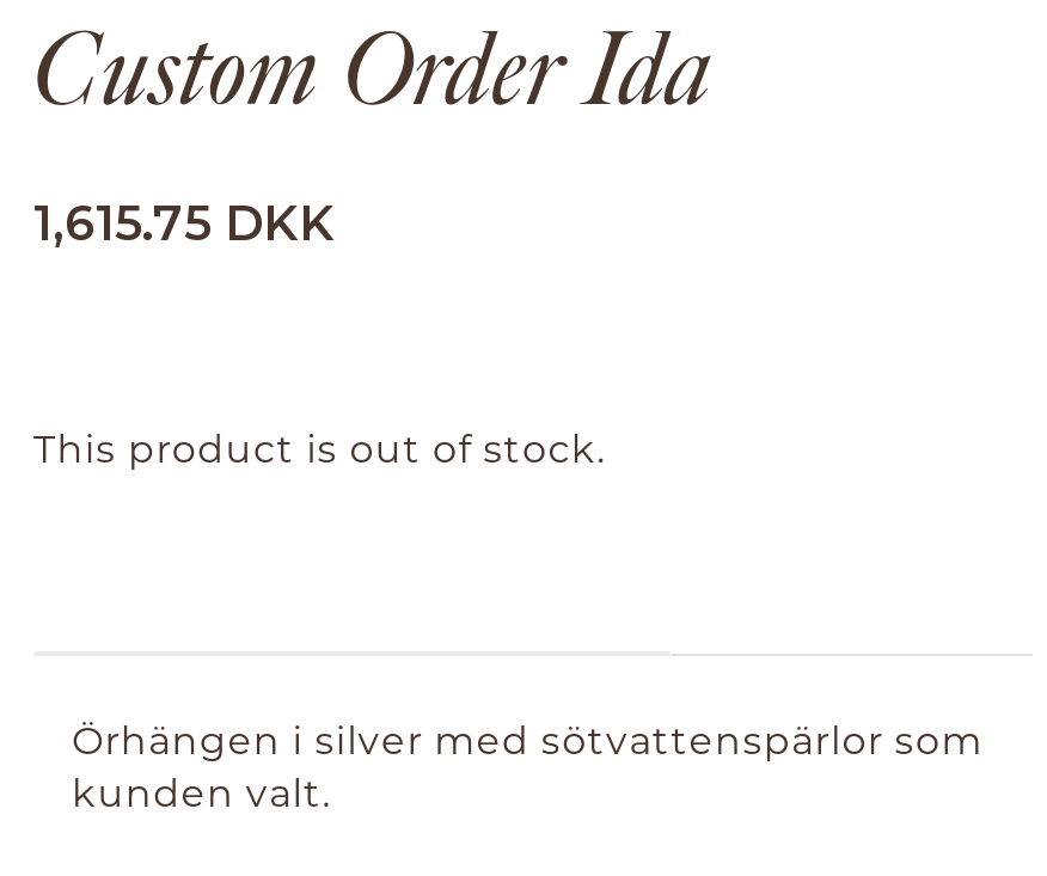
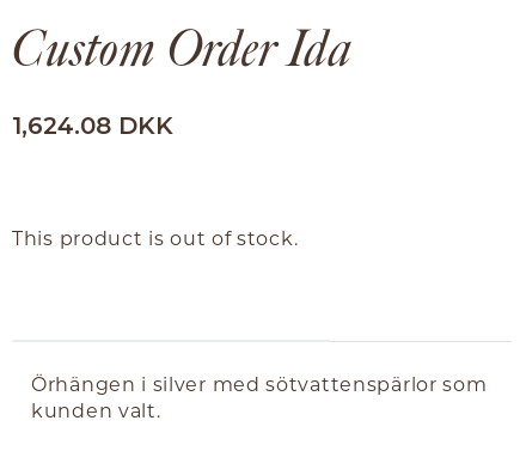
[33,196,335,253] 1,615.75 DKK -> [12,112,173,140] 1,624.08 DKK

